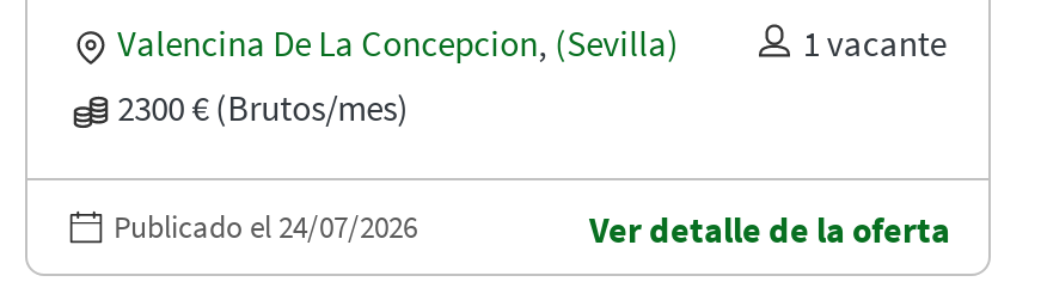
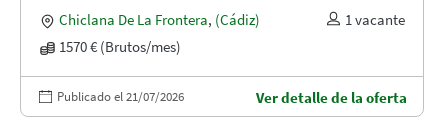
[117,21,679,66] Valencina De La Concepcion, (Sevilla) -> [59,10,260,29] Chiclana De La Frontera, (Cádiz)
[117,86,409,131] 2300 € (Brutos/mes) -> [59,37,181,56] 1570 € (Brutos/mes)
[114,207,417,248] Publicado el 24/07/2026 -> [57,88,184,105] Publicado el 21/07/2026

